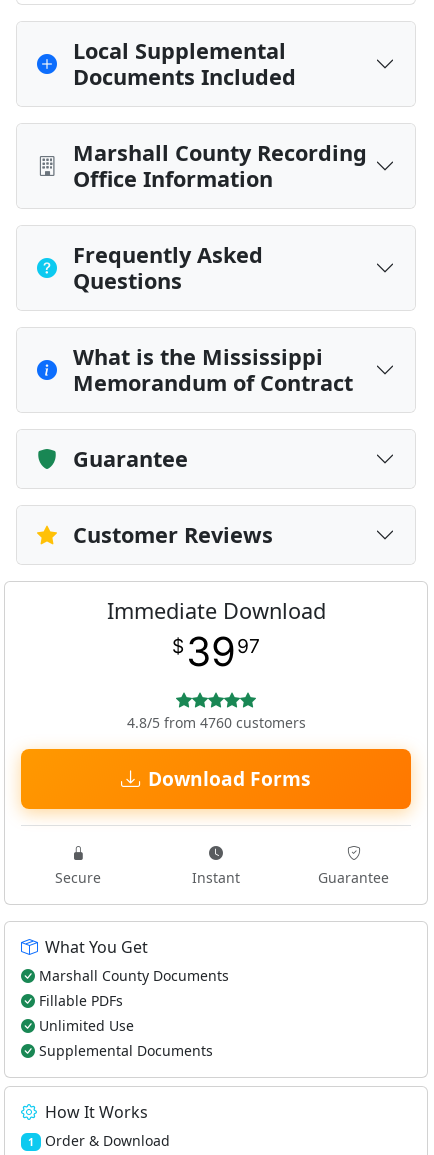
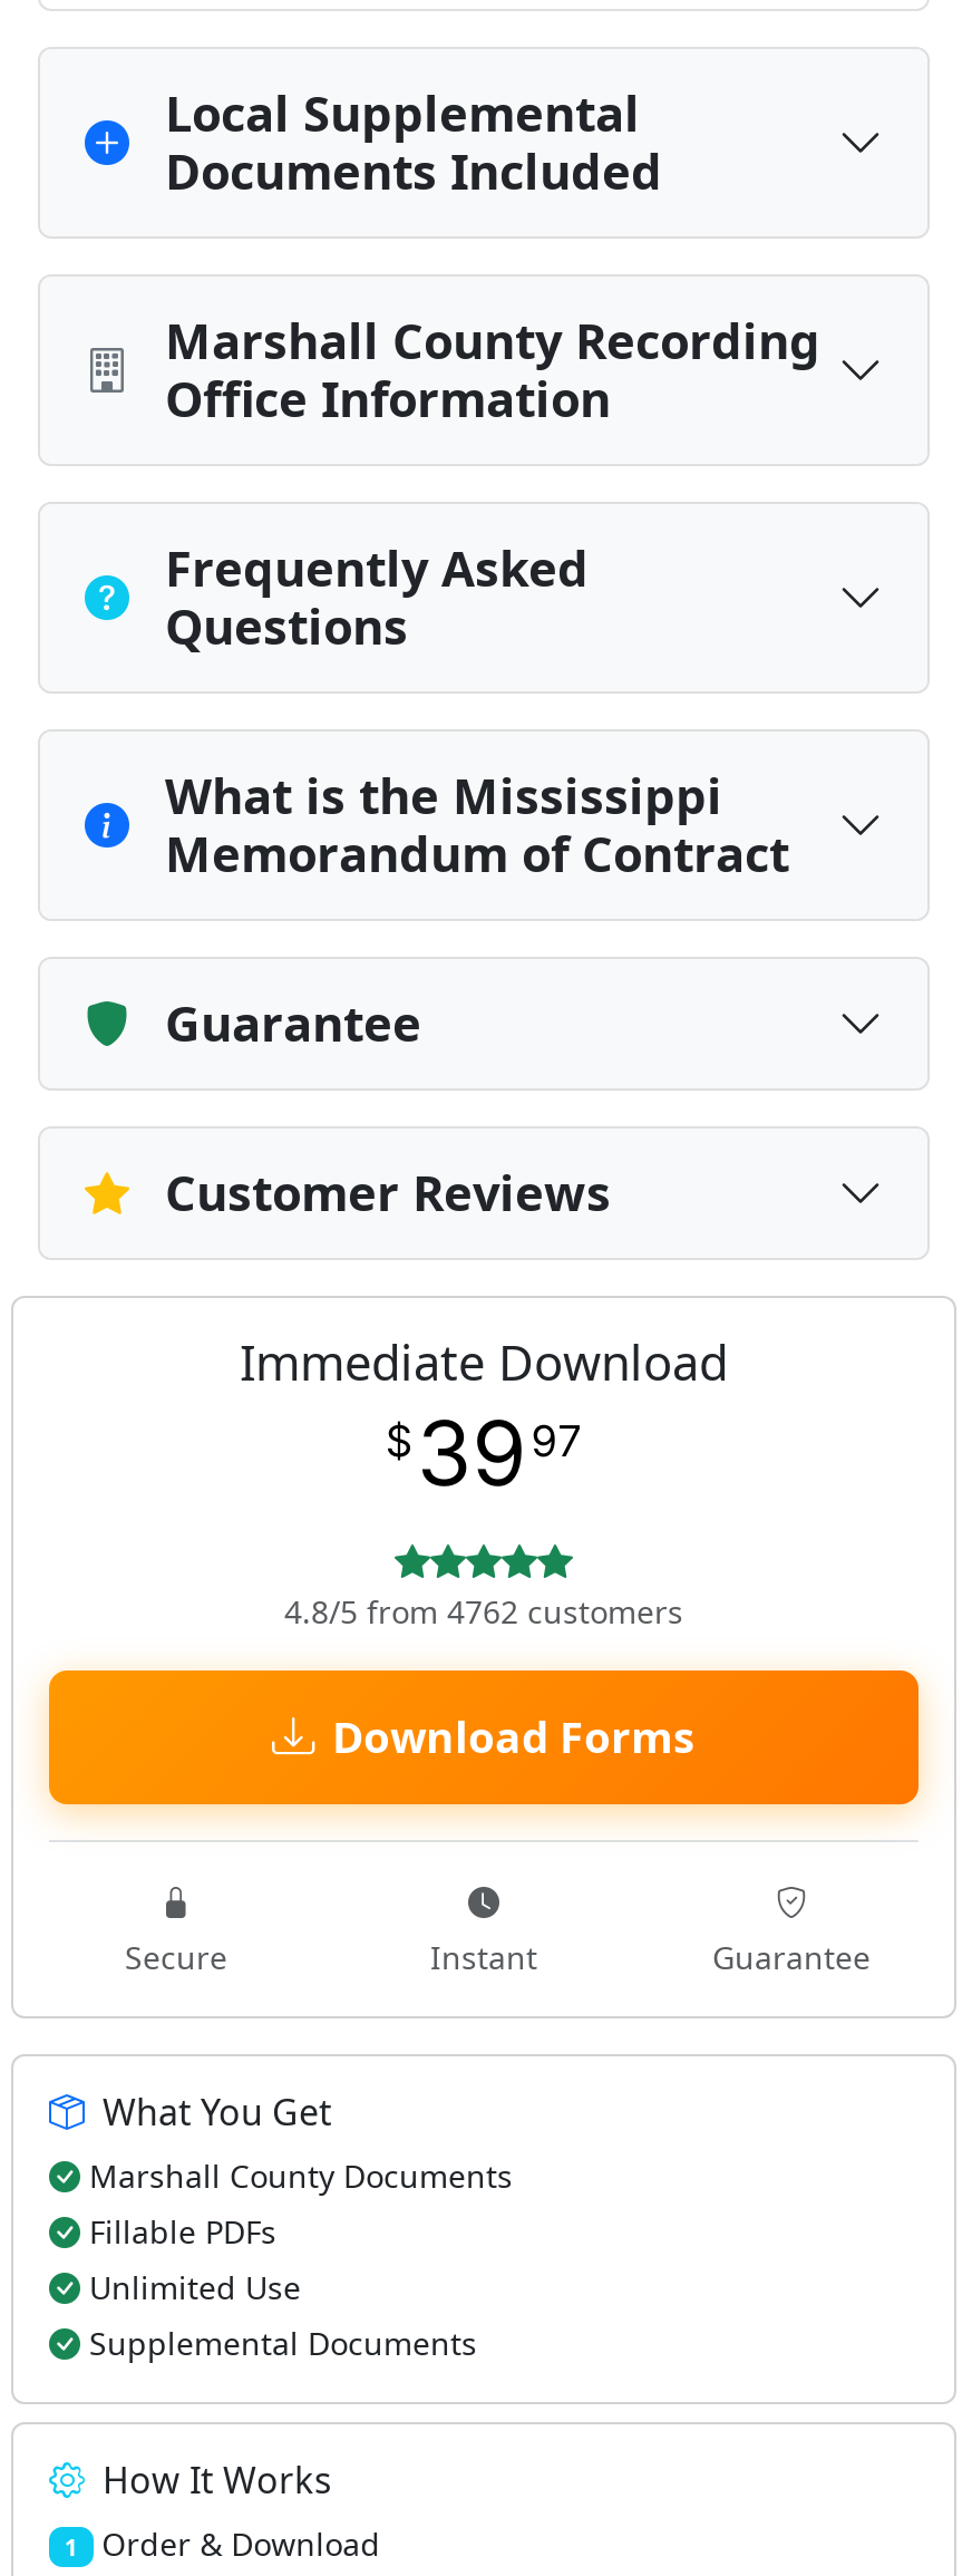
[126,713,305,732] 4.8/5 from 4760 customers -> [284,1590,683,1633] 4.8/5 from 4762 customers

